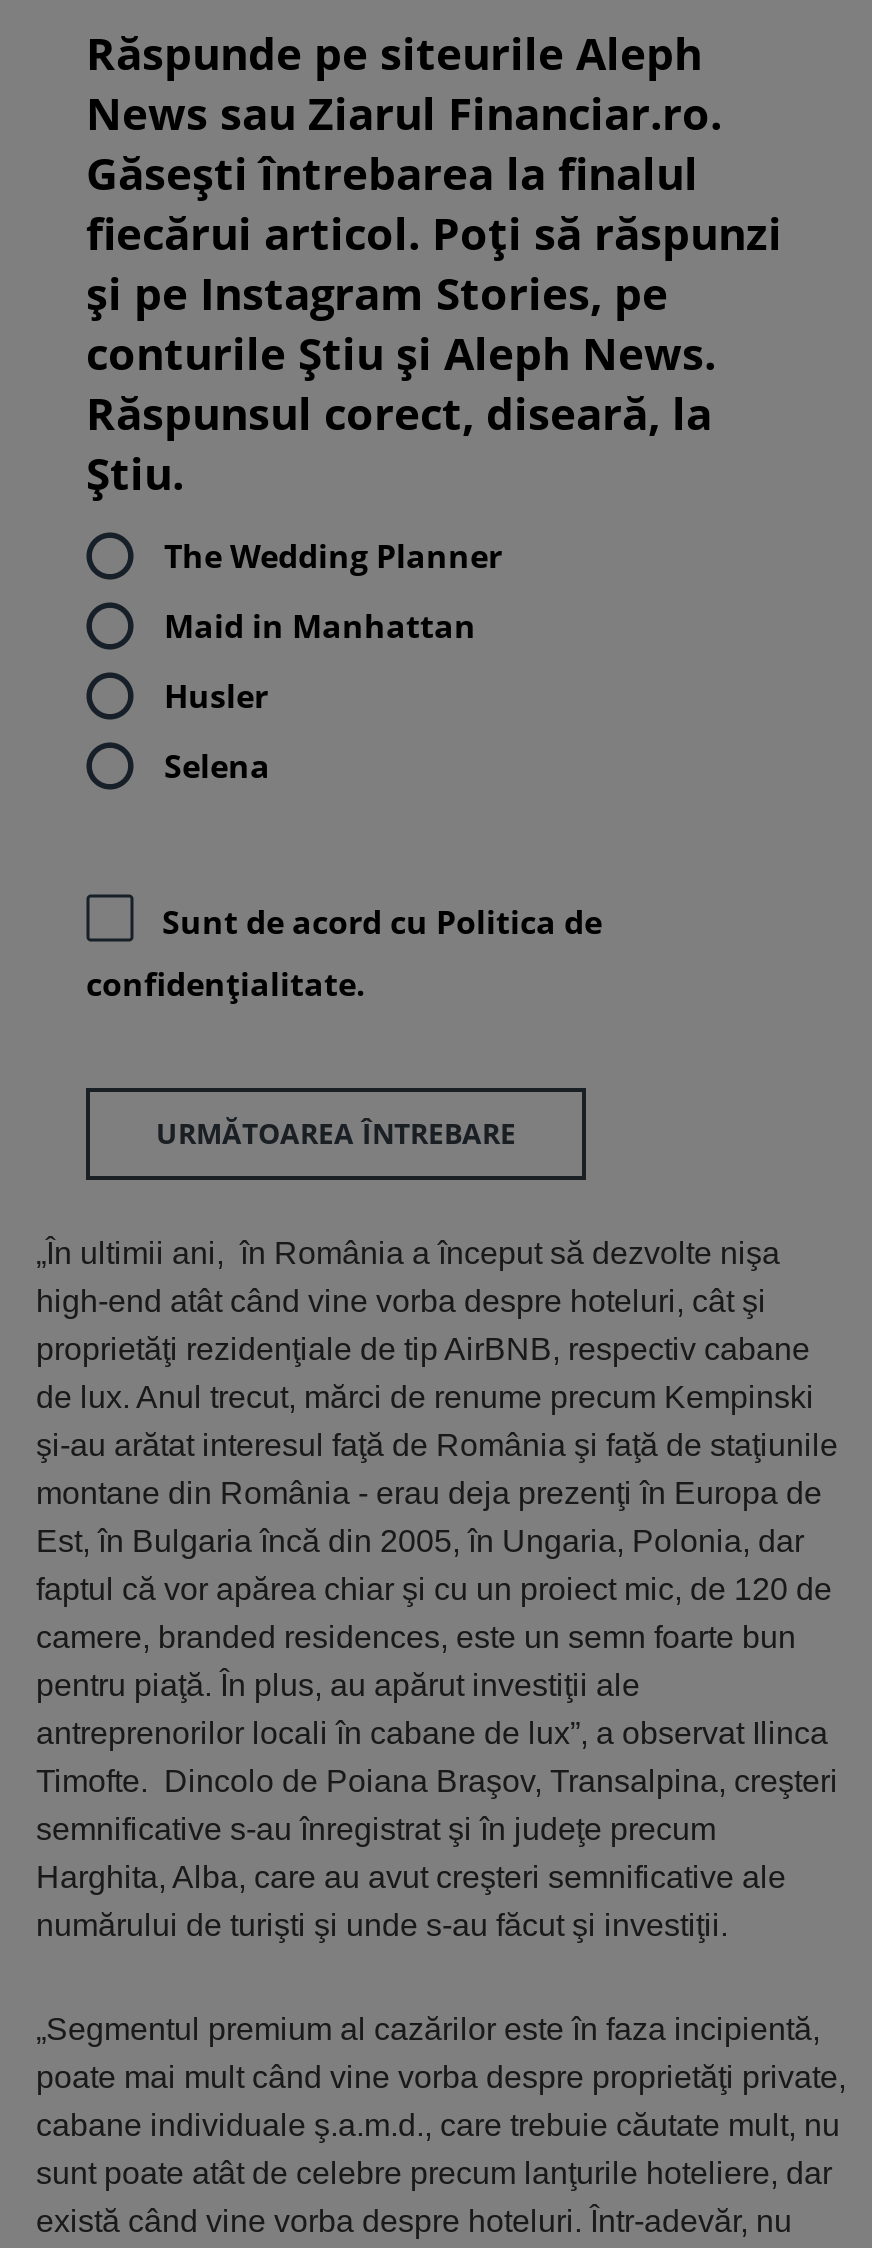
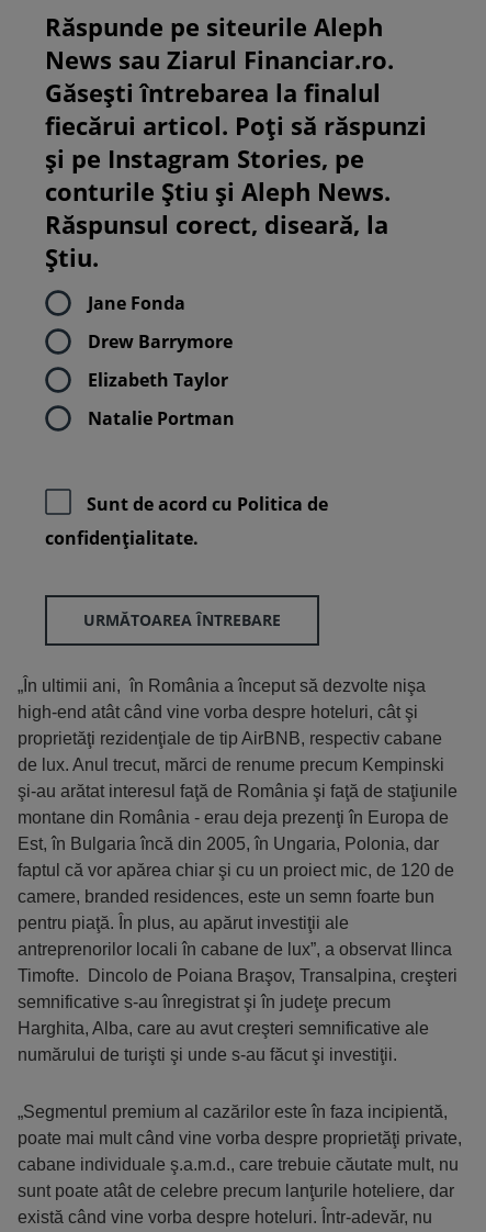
[164,535,502,579] The Wedding Planner -> [88,291,185,316] Jane Fonda
[164,605,476,649] Maid in Manhattan -> [88,330,233,354] Drew Barrymore
[164,675,268,719] Husler -> [88,368,228,392] Elizabeth Taylor
[164,745,270,789] Selena -> [88,407,235,431] Natalie Portman

